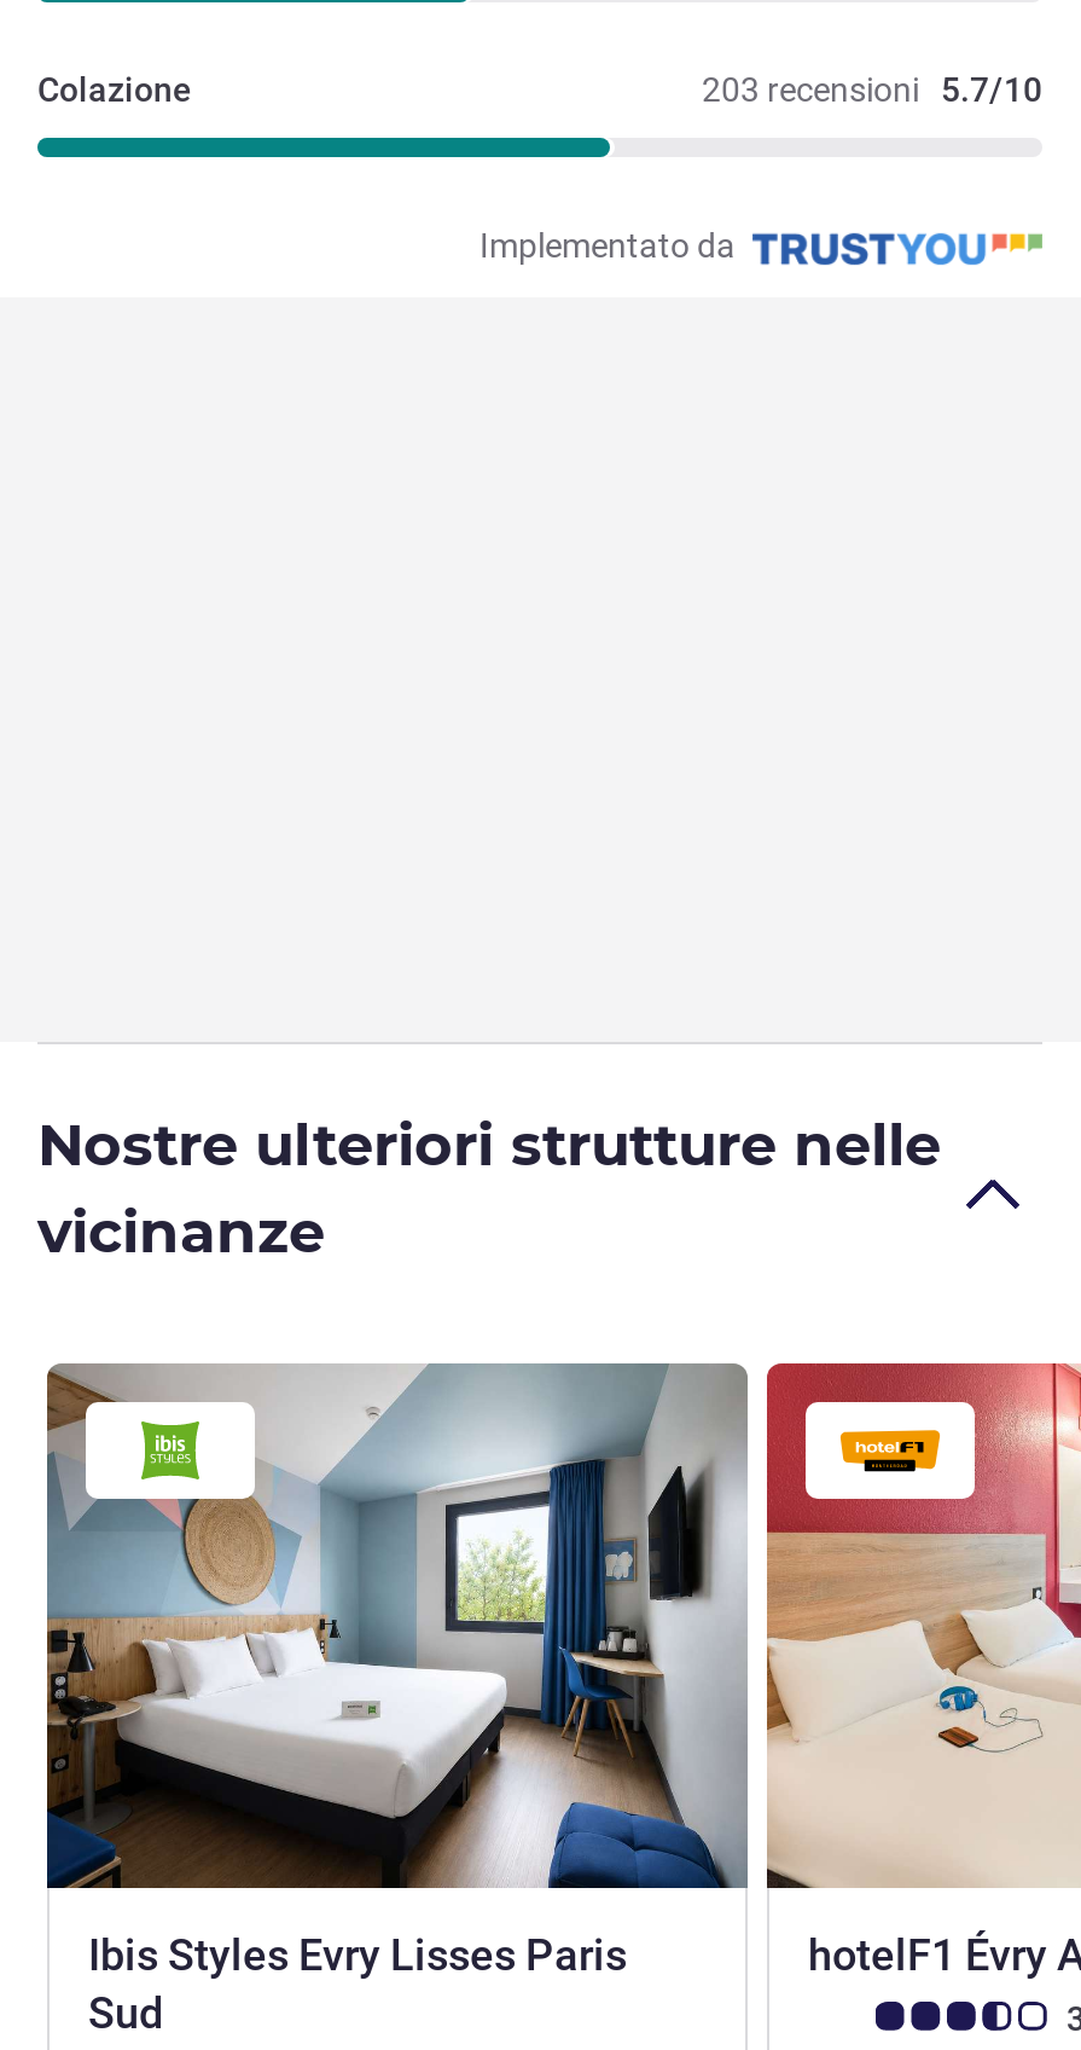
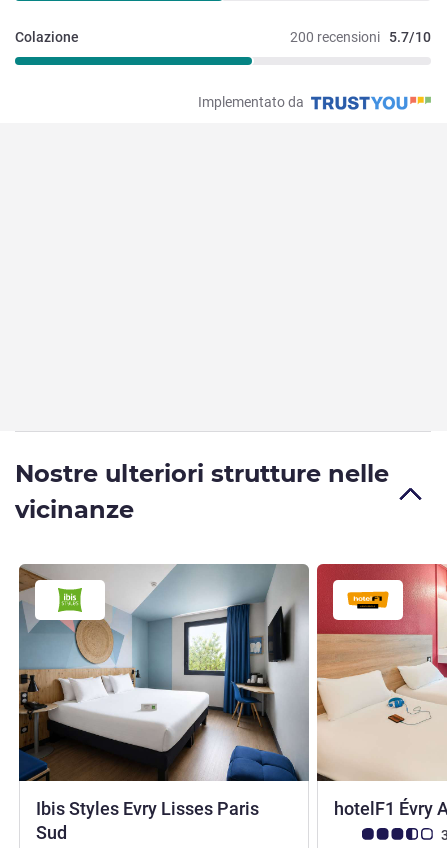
[702,69,1042,108] 203 recensioni 5.7/10 -> [290,29,431,45] 200 recensioni 5.7/10

